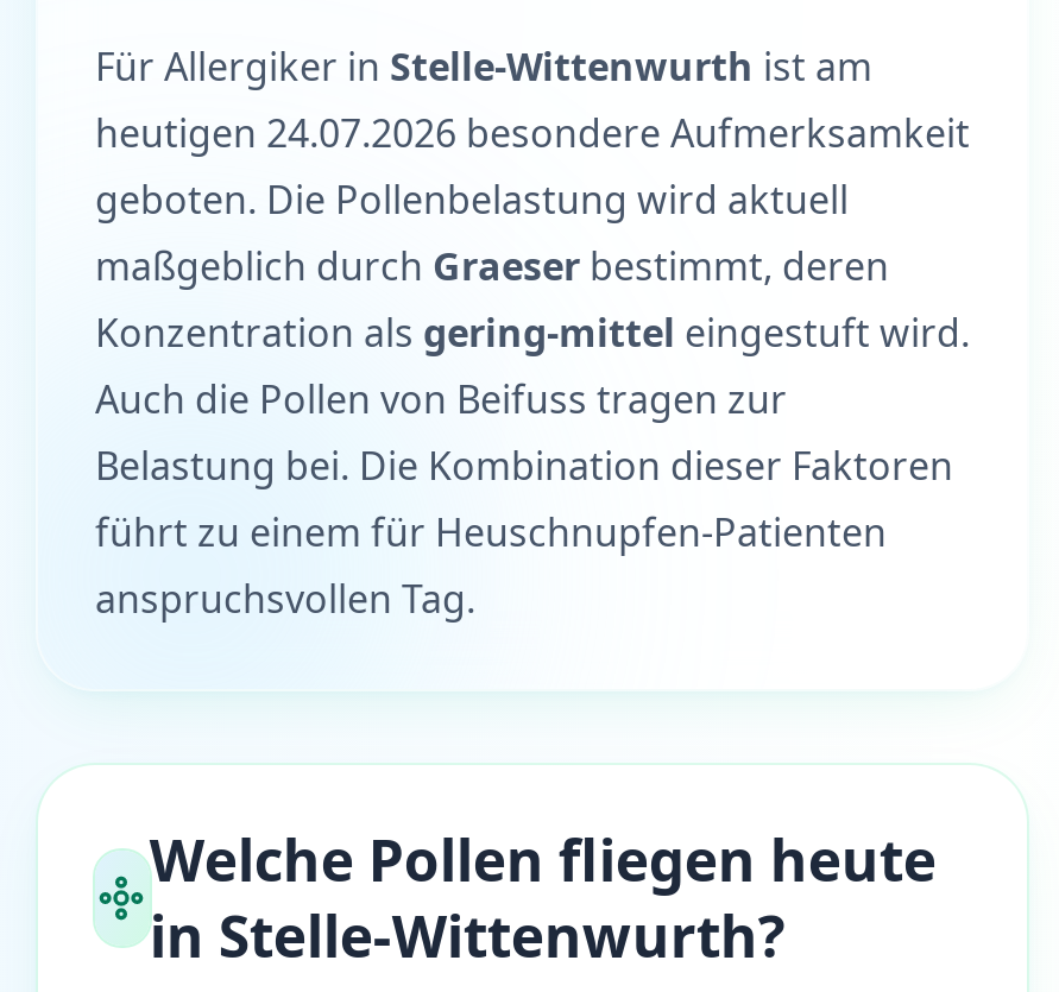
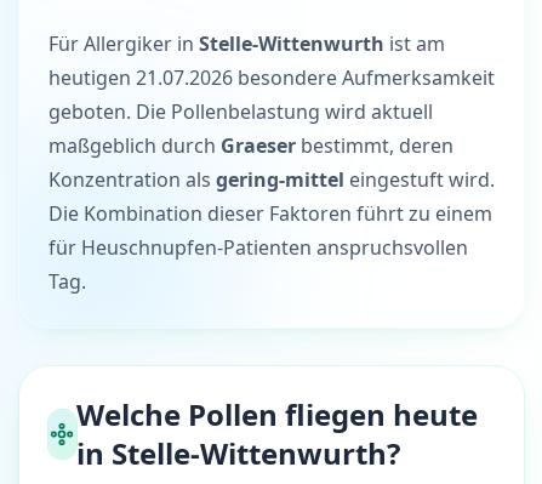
[95,107,970,159] heutigen 24.07.2026 besondere Aufmerksamkeit -> [49,64,495,91] heutigen 21.07.2026 besondere Aufmerksamkeit
[95,373,953,625] Auch die Pollen von Beifuss tragen zur | Belastung bei. Die Kombination dieser Faktoren | führt zu einem für Heuschnupfen-Patienten | anspruchsvollen Tag. -> [49,200,492,295] Die Kombination dieser Faktoren führt zu einem | für Heuschnupfen-Patienten anspruchsvollen | Tag.

